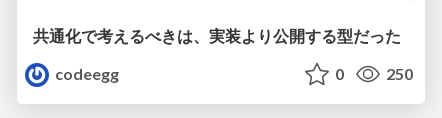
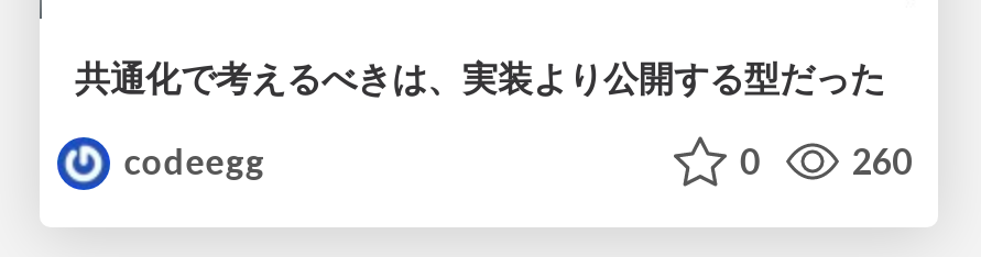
[383,64,413,83] 250 -> [846,141,912,182] 260

